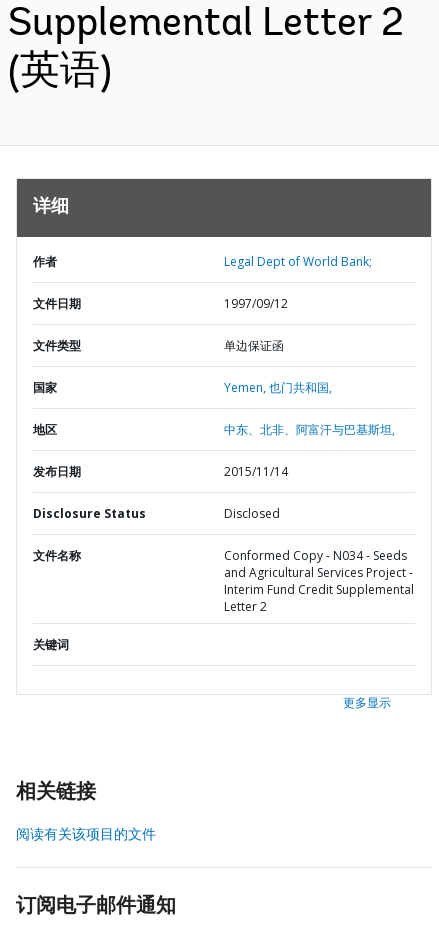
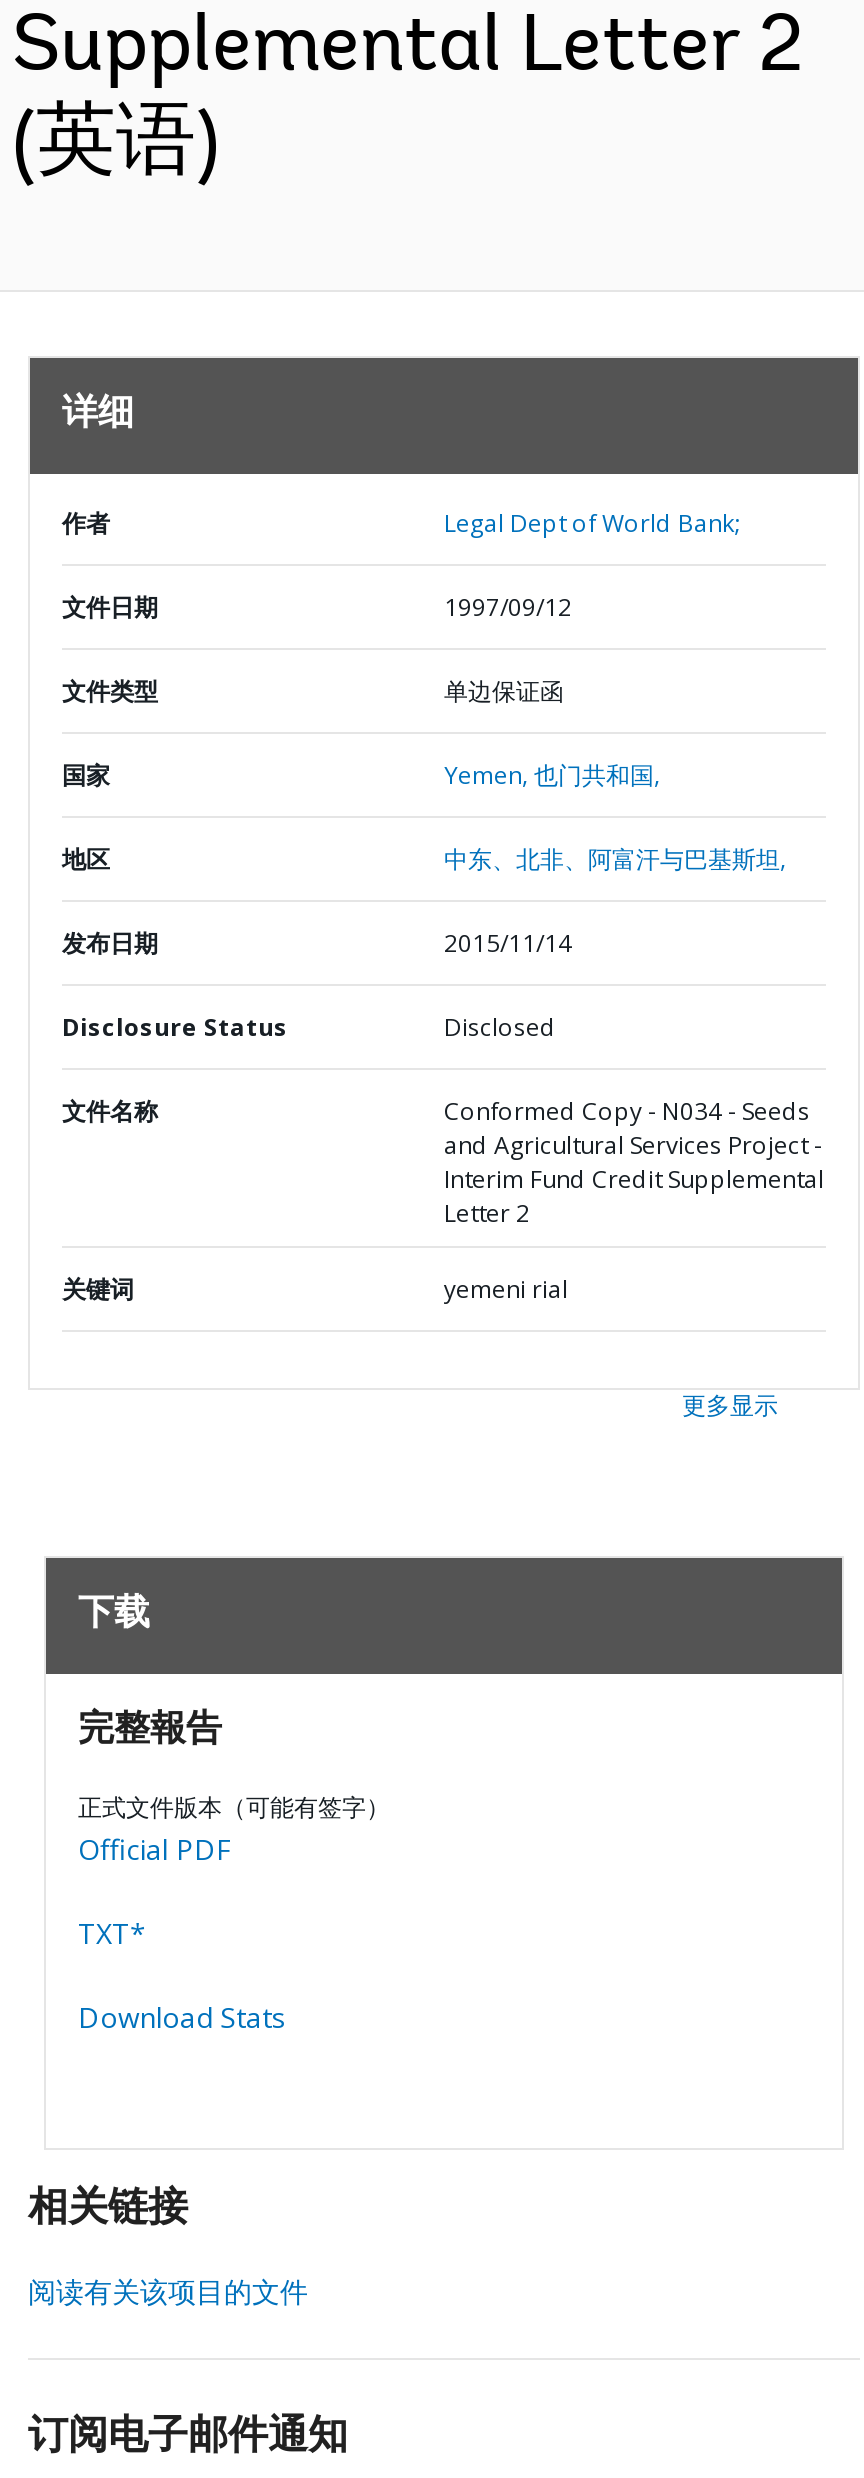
none -> [444,1272,568,1306] yemeni rial
none -> [78,1598,390,2036] 下载 | 完整報告 | 正式文件版本（可能有签字） | Official PDF | TXT* | Download Stats

